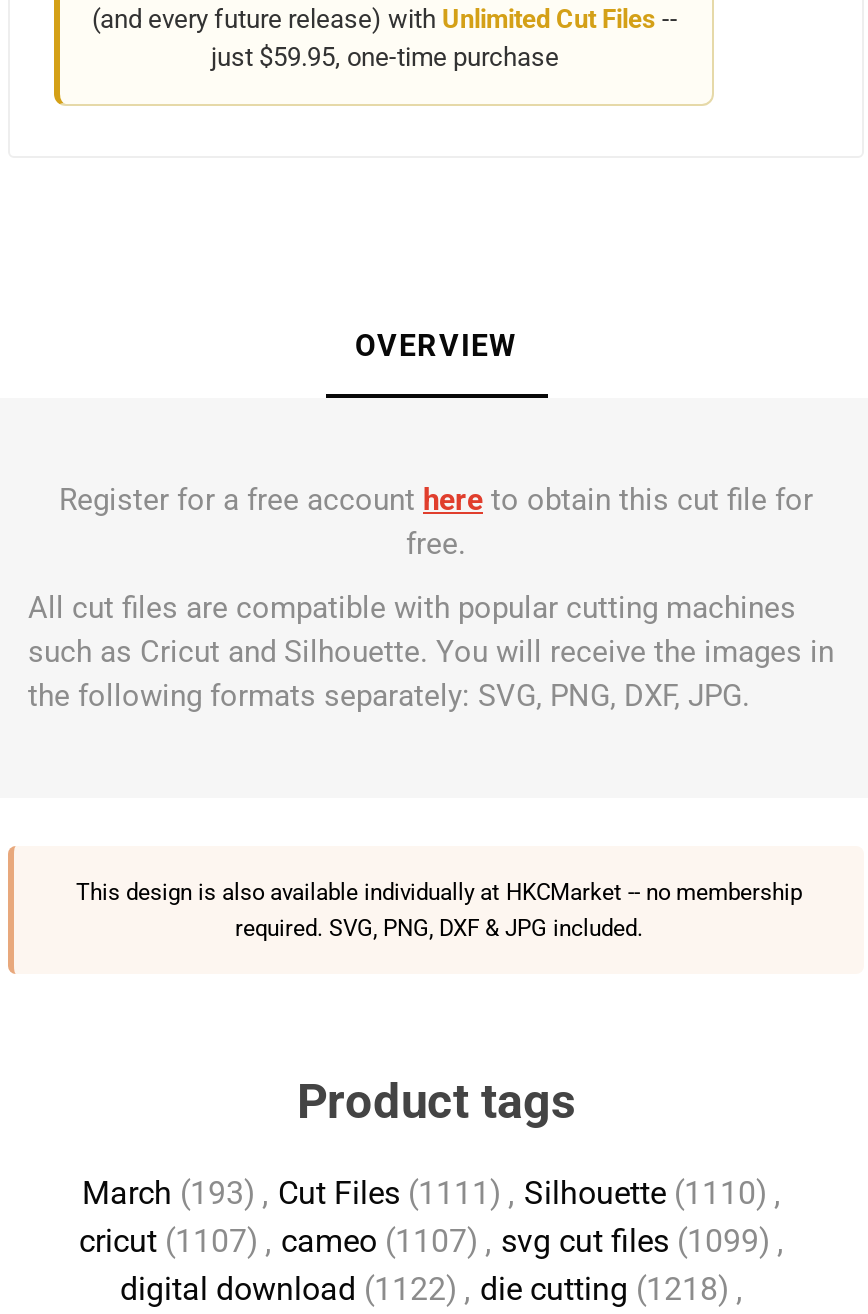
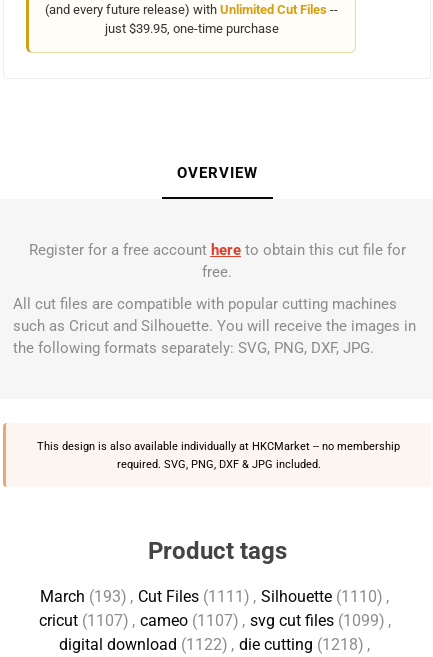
[211,42,559,72] just $59.95, one-time purchase -> [104,21,278,36] just $39.95, one-time purchase

